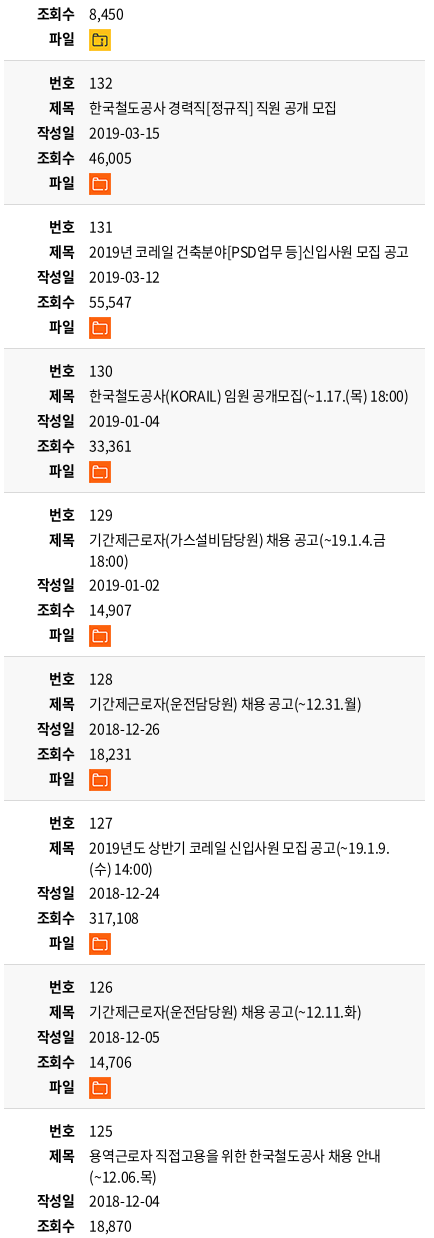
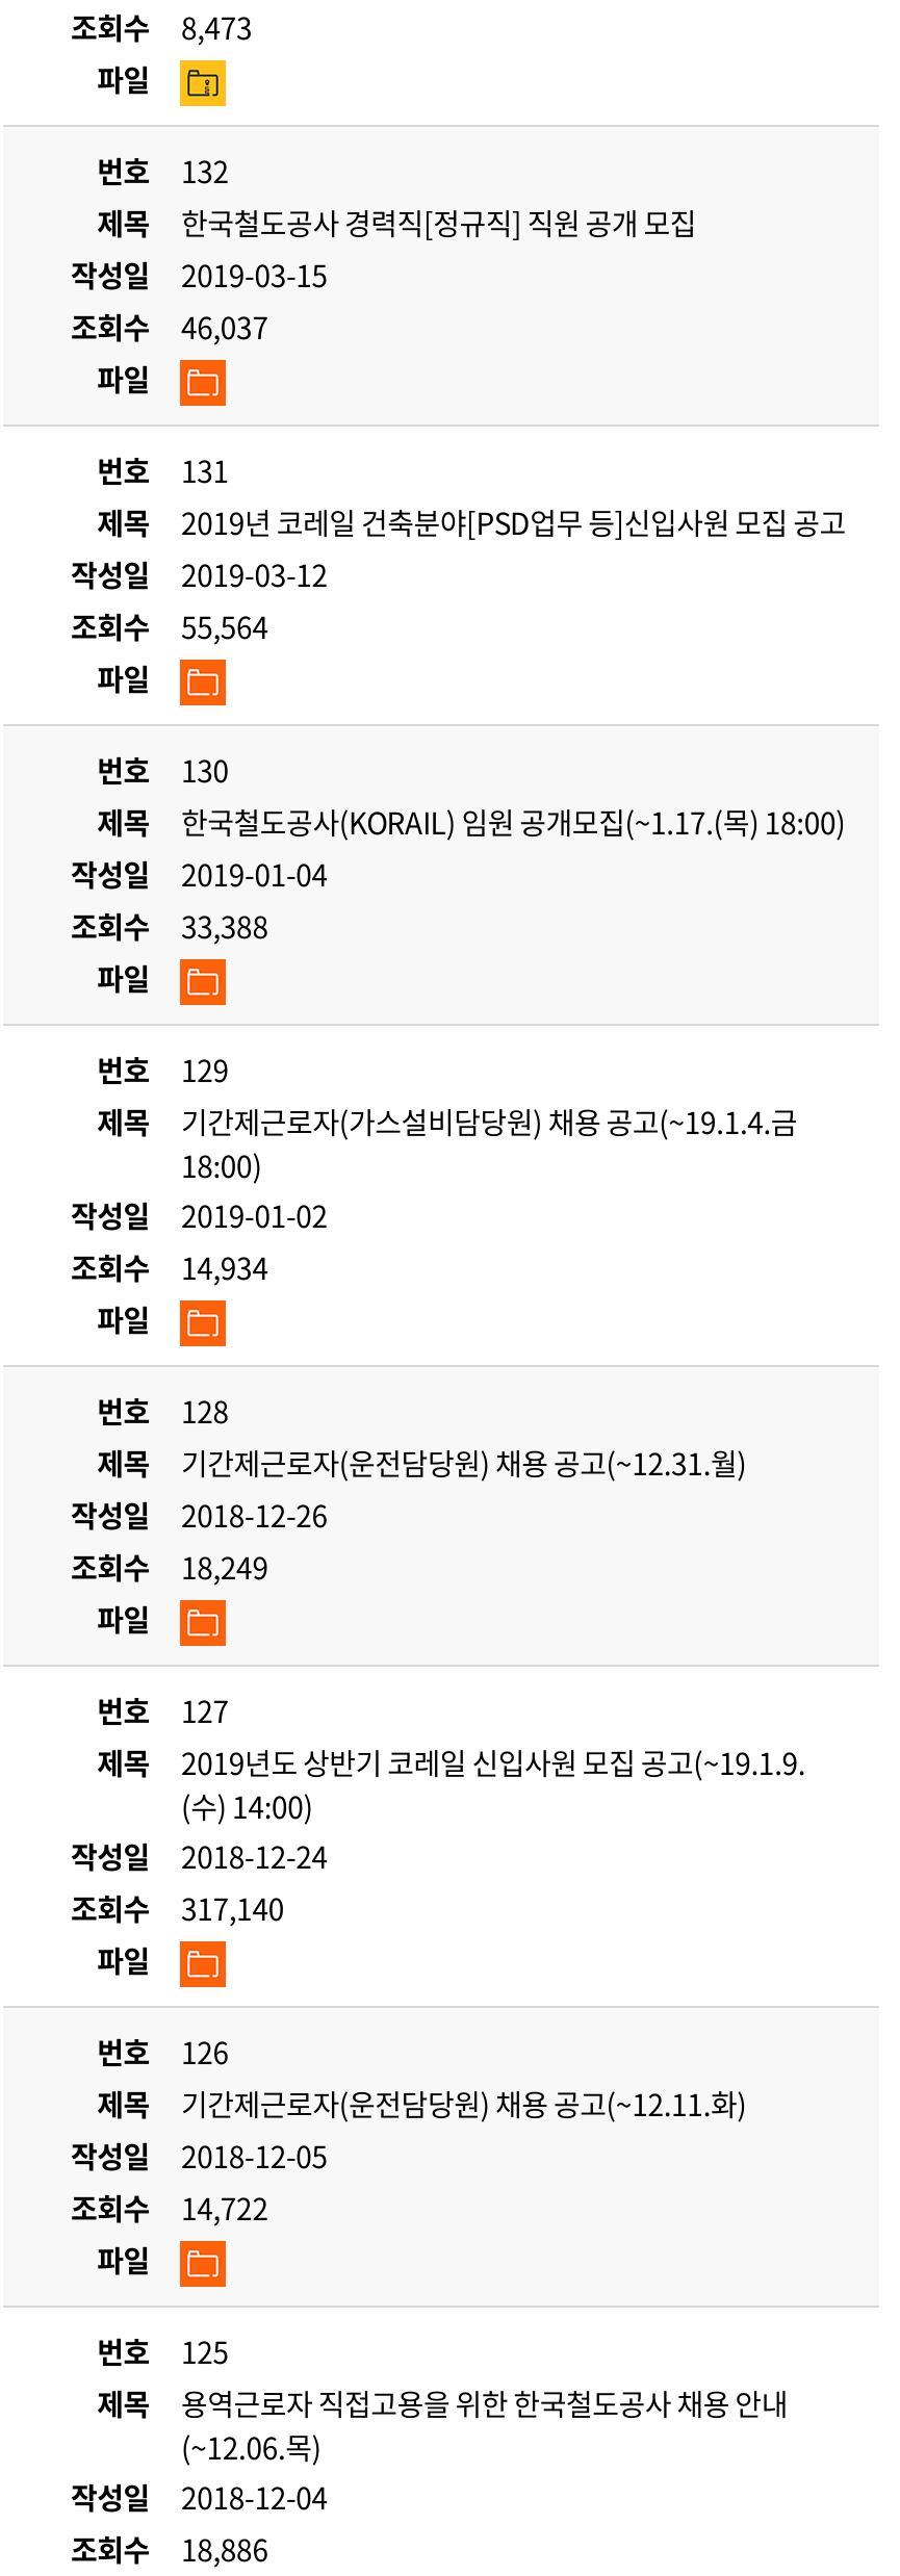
[36,3,124,23] 조회수 8,450 -> [71,6,252,48] 조회수 8,473
[36,147,131,167] 조회수 46,005 -> [71,306,268,347] 조회수 46,037
[36,291,131,311] 조회수 55,547 -> [71,606,268,647] 조회수 55,564
[36,435,131,455] 조회수 33,361 -> [71,905,268,947] 조회수 33,388
[36,599,131,619] 조회수 14,907 -> [71,1246,268,1288] 조회수 14,934
[36,743,131,763] 조회수 18,231 -> [71,1546,268,1588] 조회수 18,249
[36,907,139,927] 조회수 317,108 -> [71,1887,284,1929] 조회수 317,140
[36,1051,131,1071] 조회수 14,706 -> [71,2187,268,2229] 조회수 14,722
[36,1215,131,1235] 조회수 18,870 -> [71,2528,268,2570] 조회수 18,886

